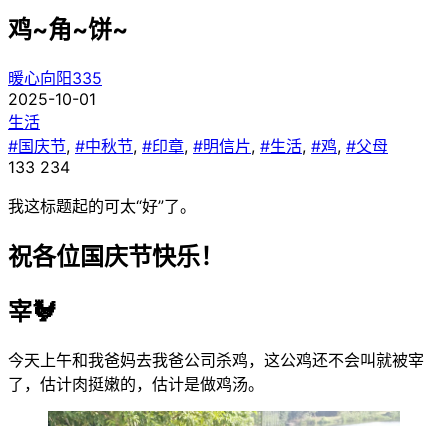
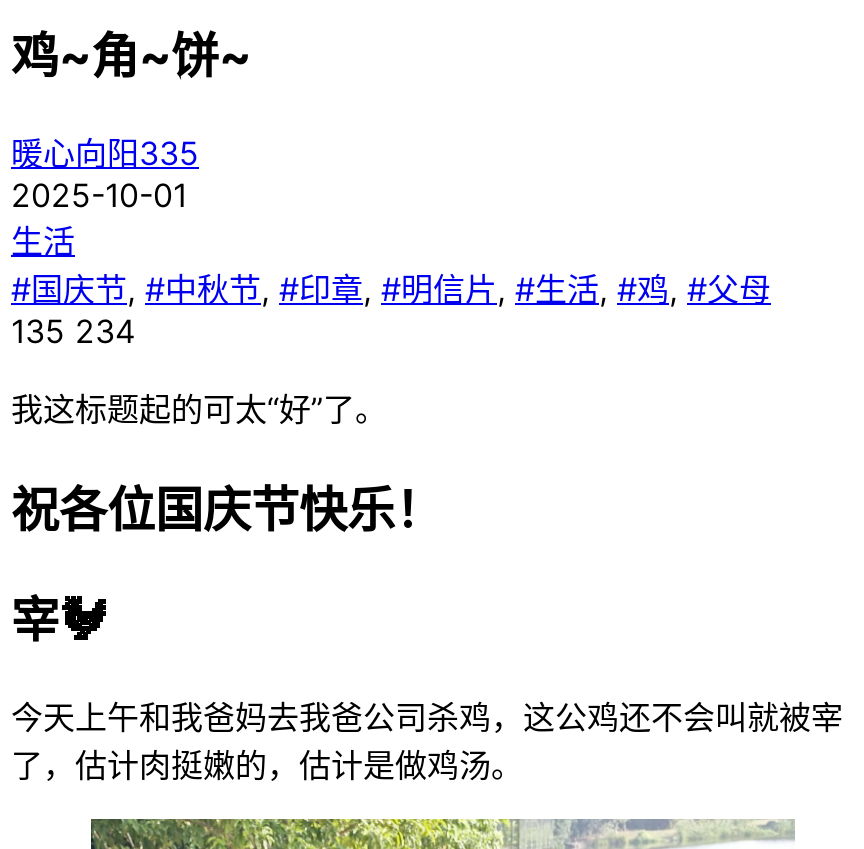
[8,157,70,177] 133 234 -> [11,311,135,351] 135 234

